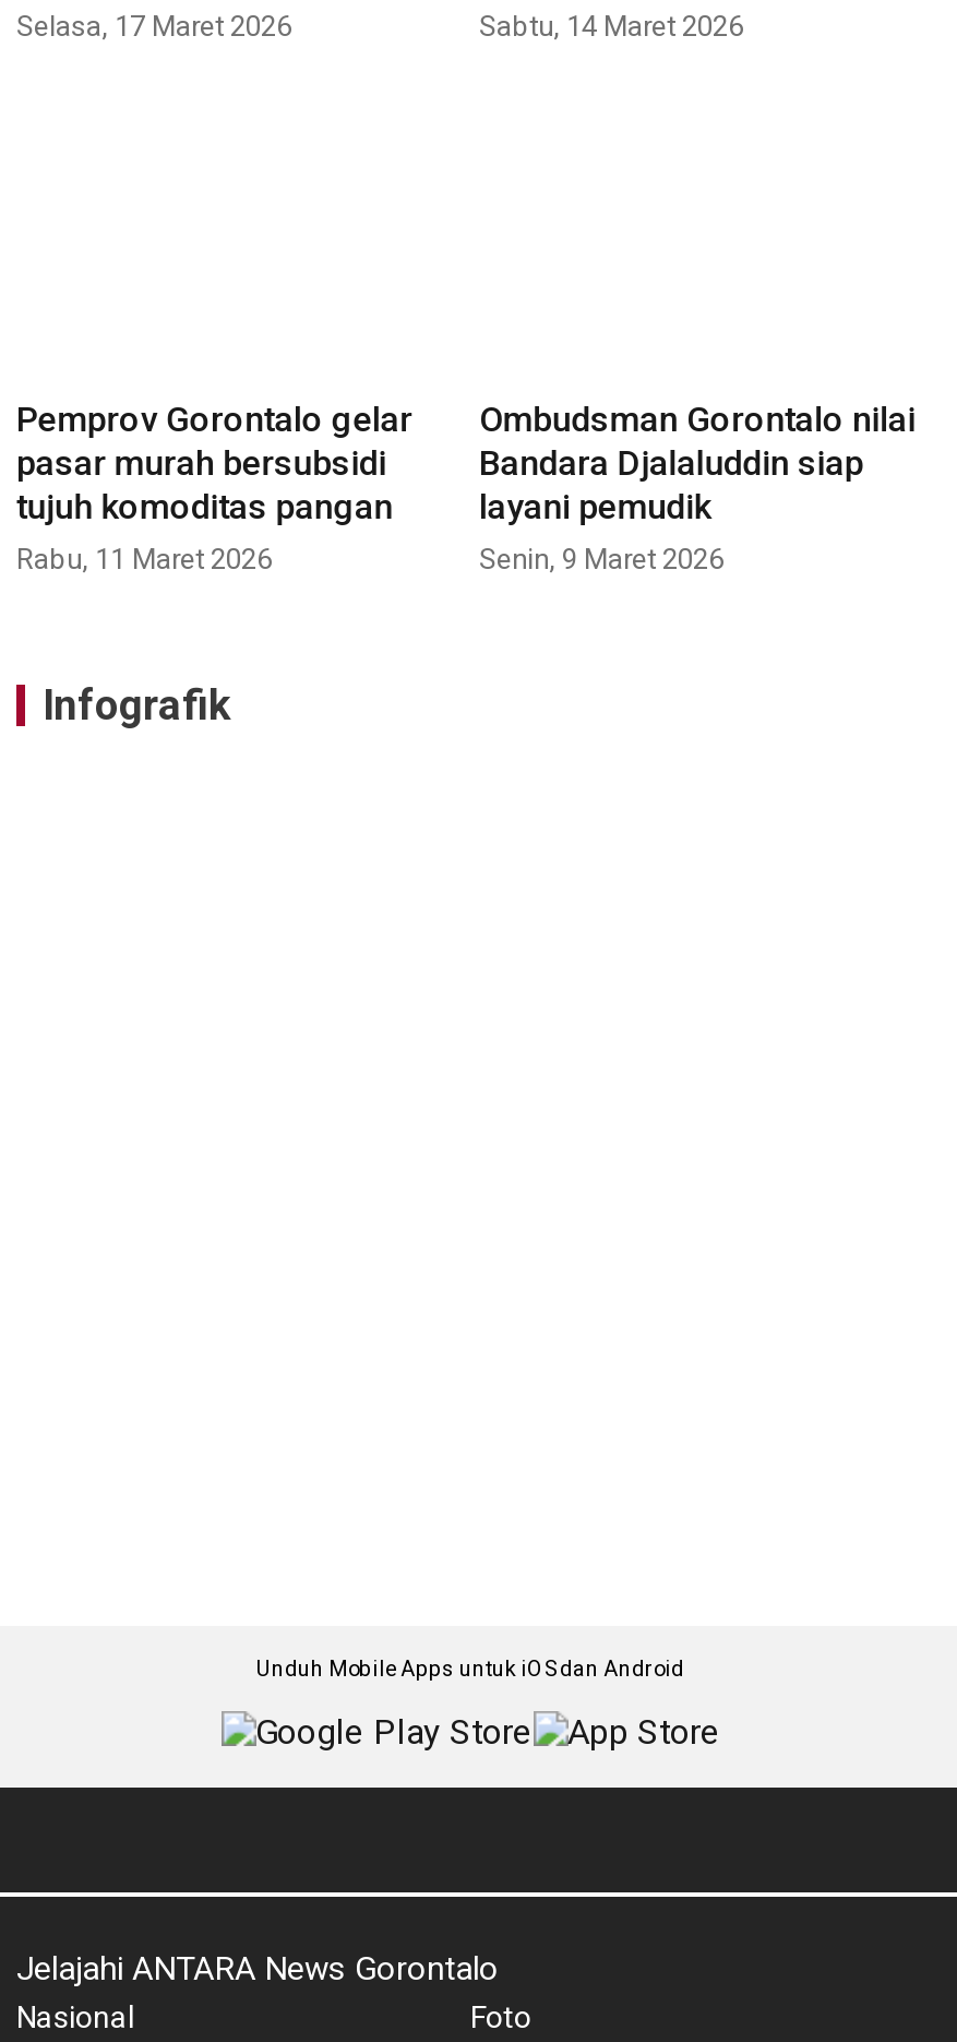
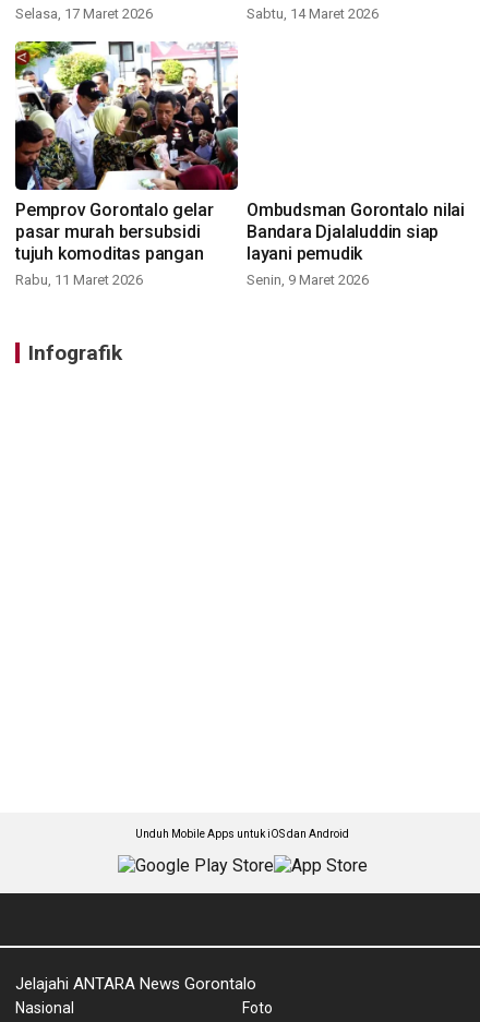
none -> [14,40,239,191] [image]

